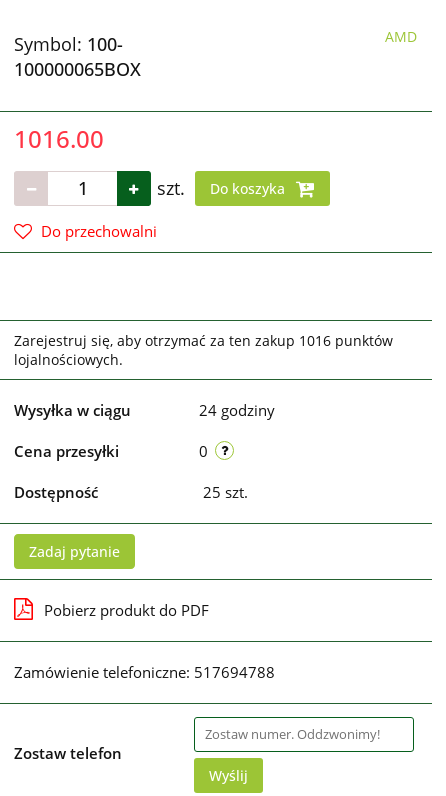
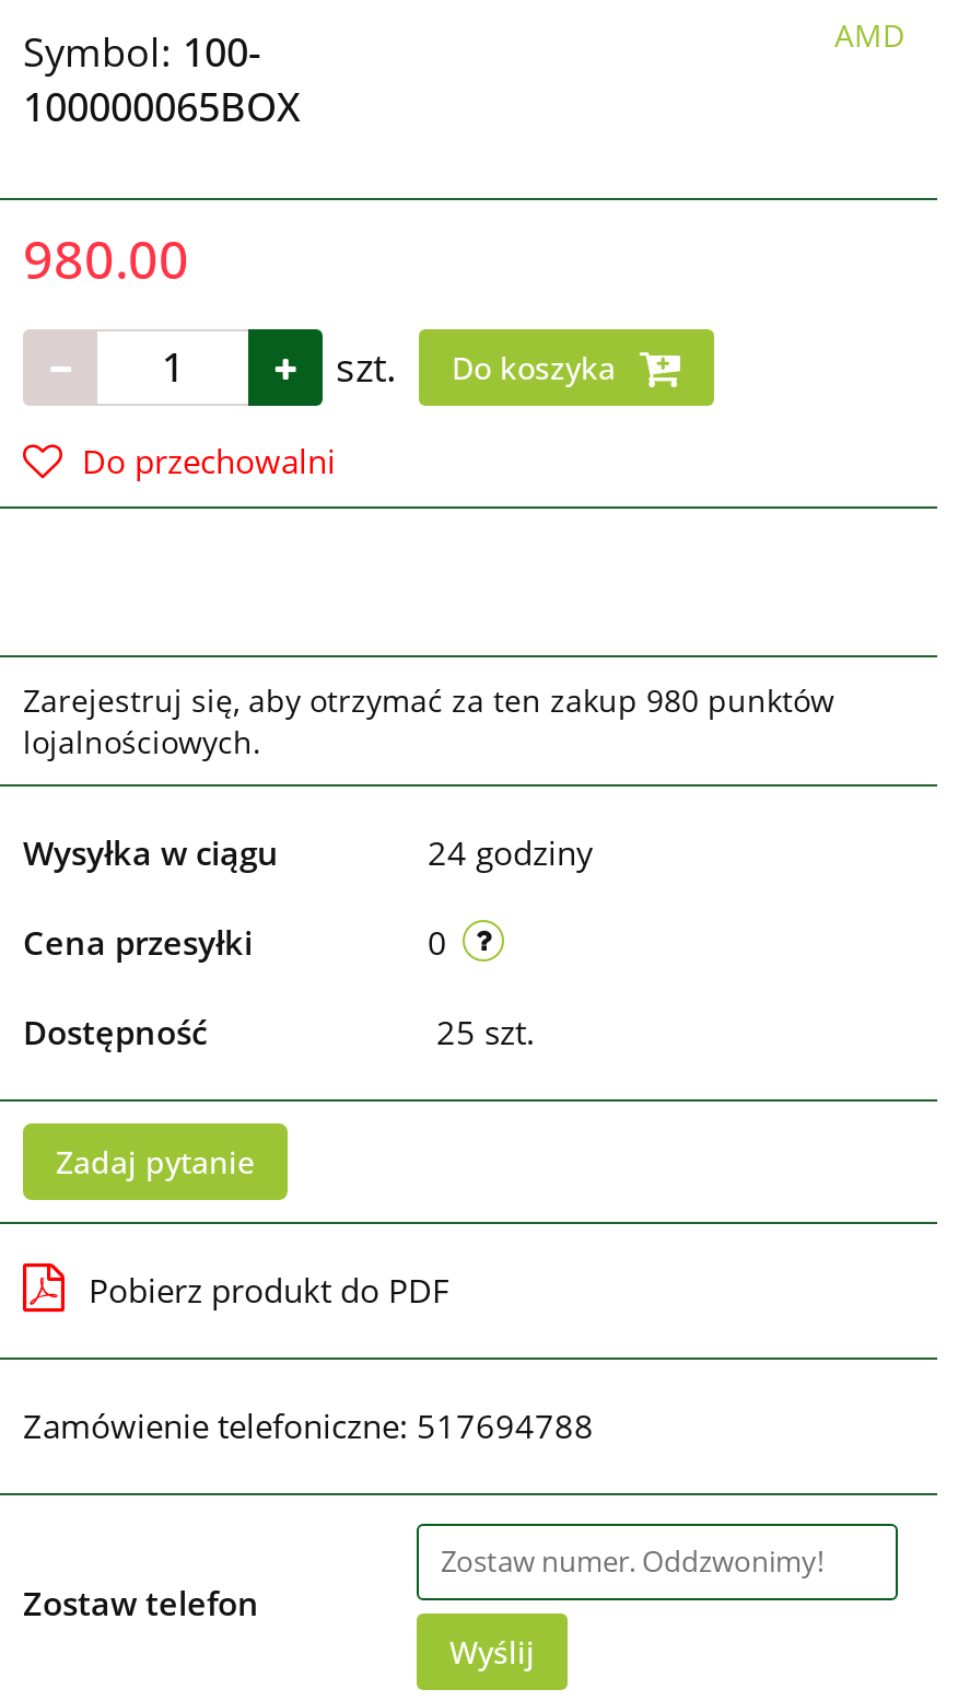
[14,122,104,155] 1016.00 -> [23,221,189,294] 980.00
[14,331,393,350] Zarejestruj się, aby otrzymać za ten zakup 1016 punktów -> [23,679,834,720] Zarejestruj się, aby otrzymać za ten zakup 980 punktów

